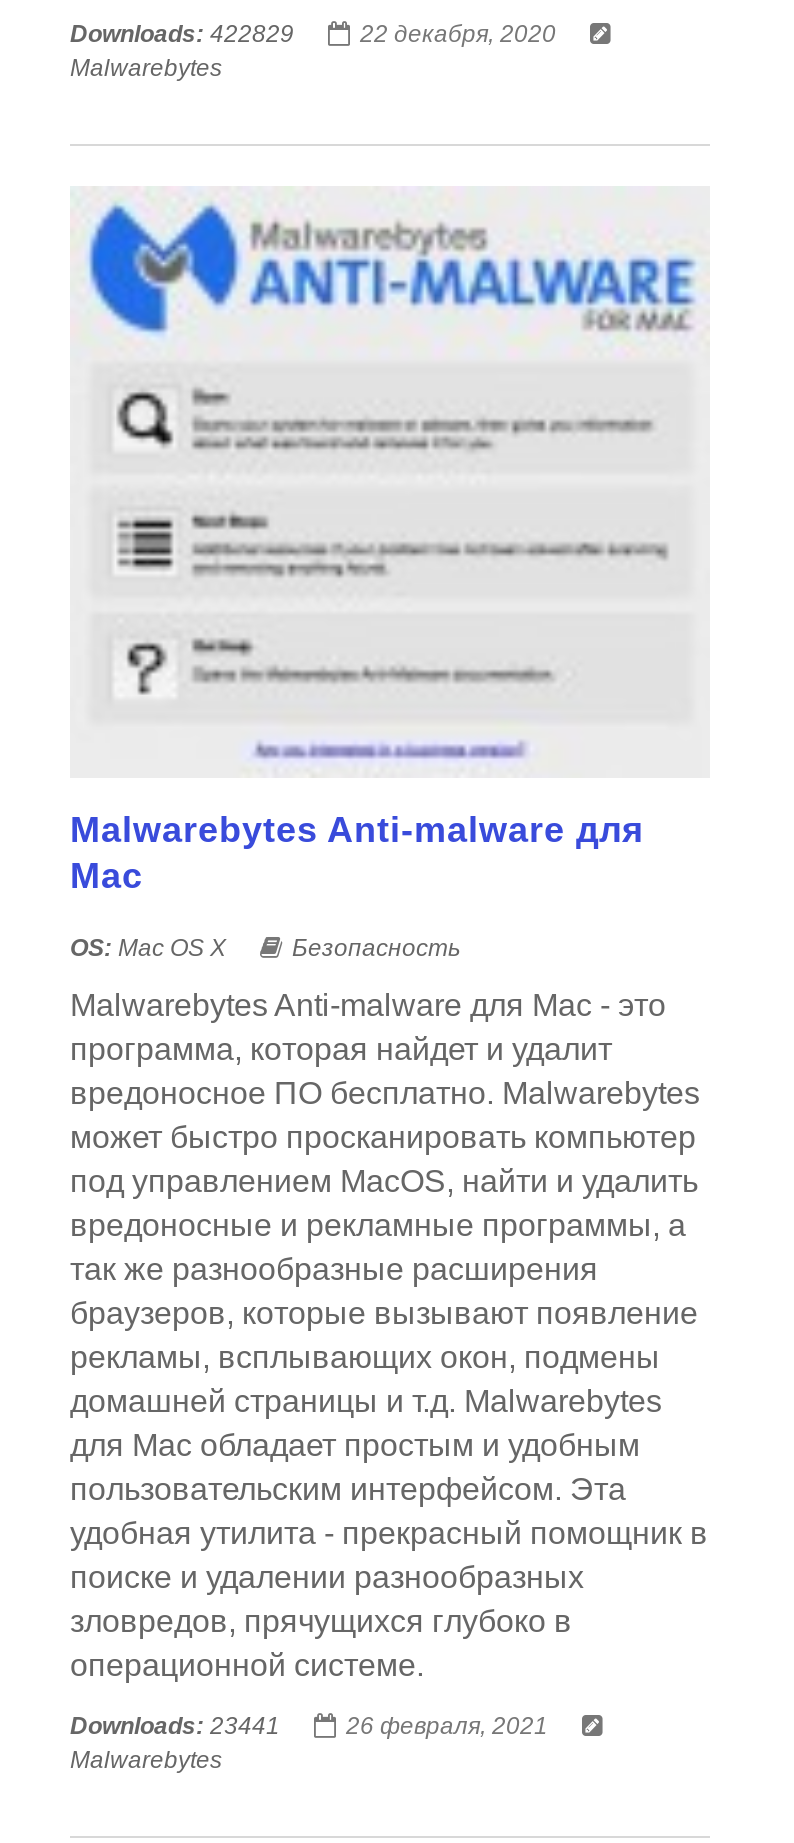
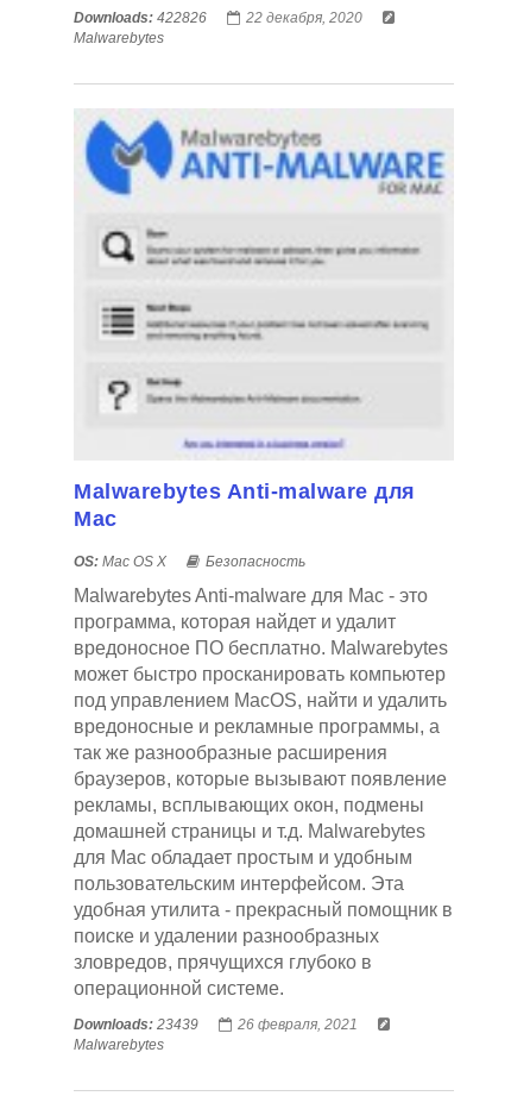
[70,21,294,49] Downloads: 422829 -> [74,10,207,27] Downloads: 422826
[70,1713,280,1741] Downloads: 23441 -> [74,1017,198,1033] Downloads: 23439

